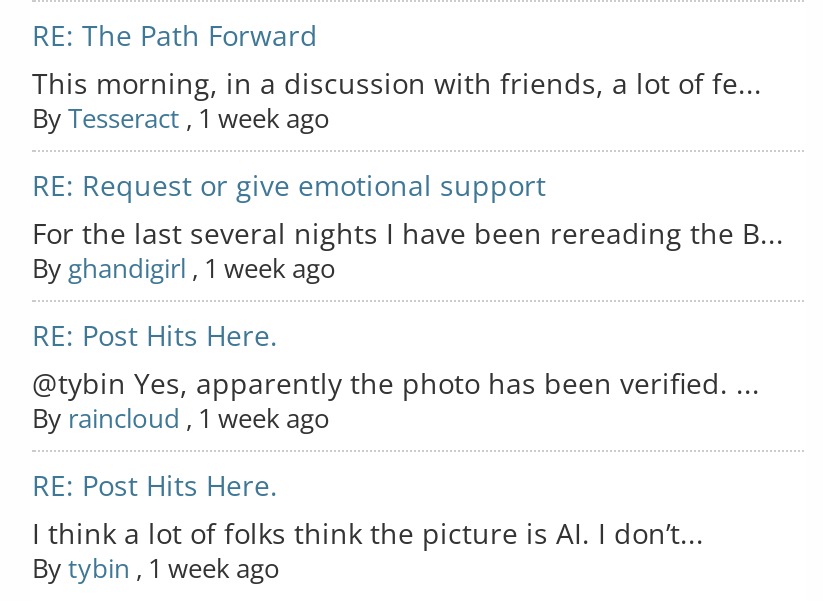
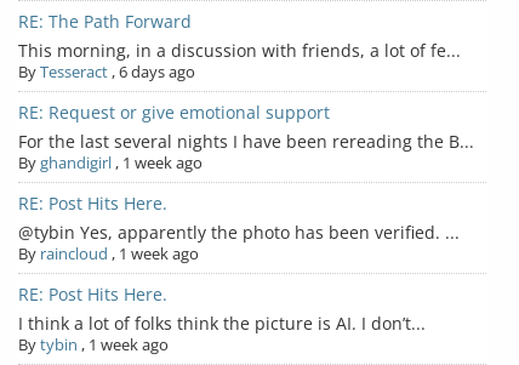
[32,100,330,136] By Tesseract,1 week ago -> [18,61,195,82] By Tesseract,6 days ago

